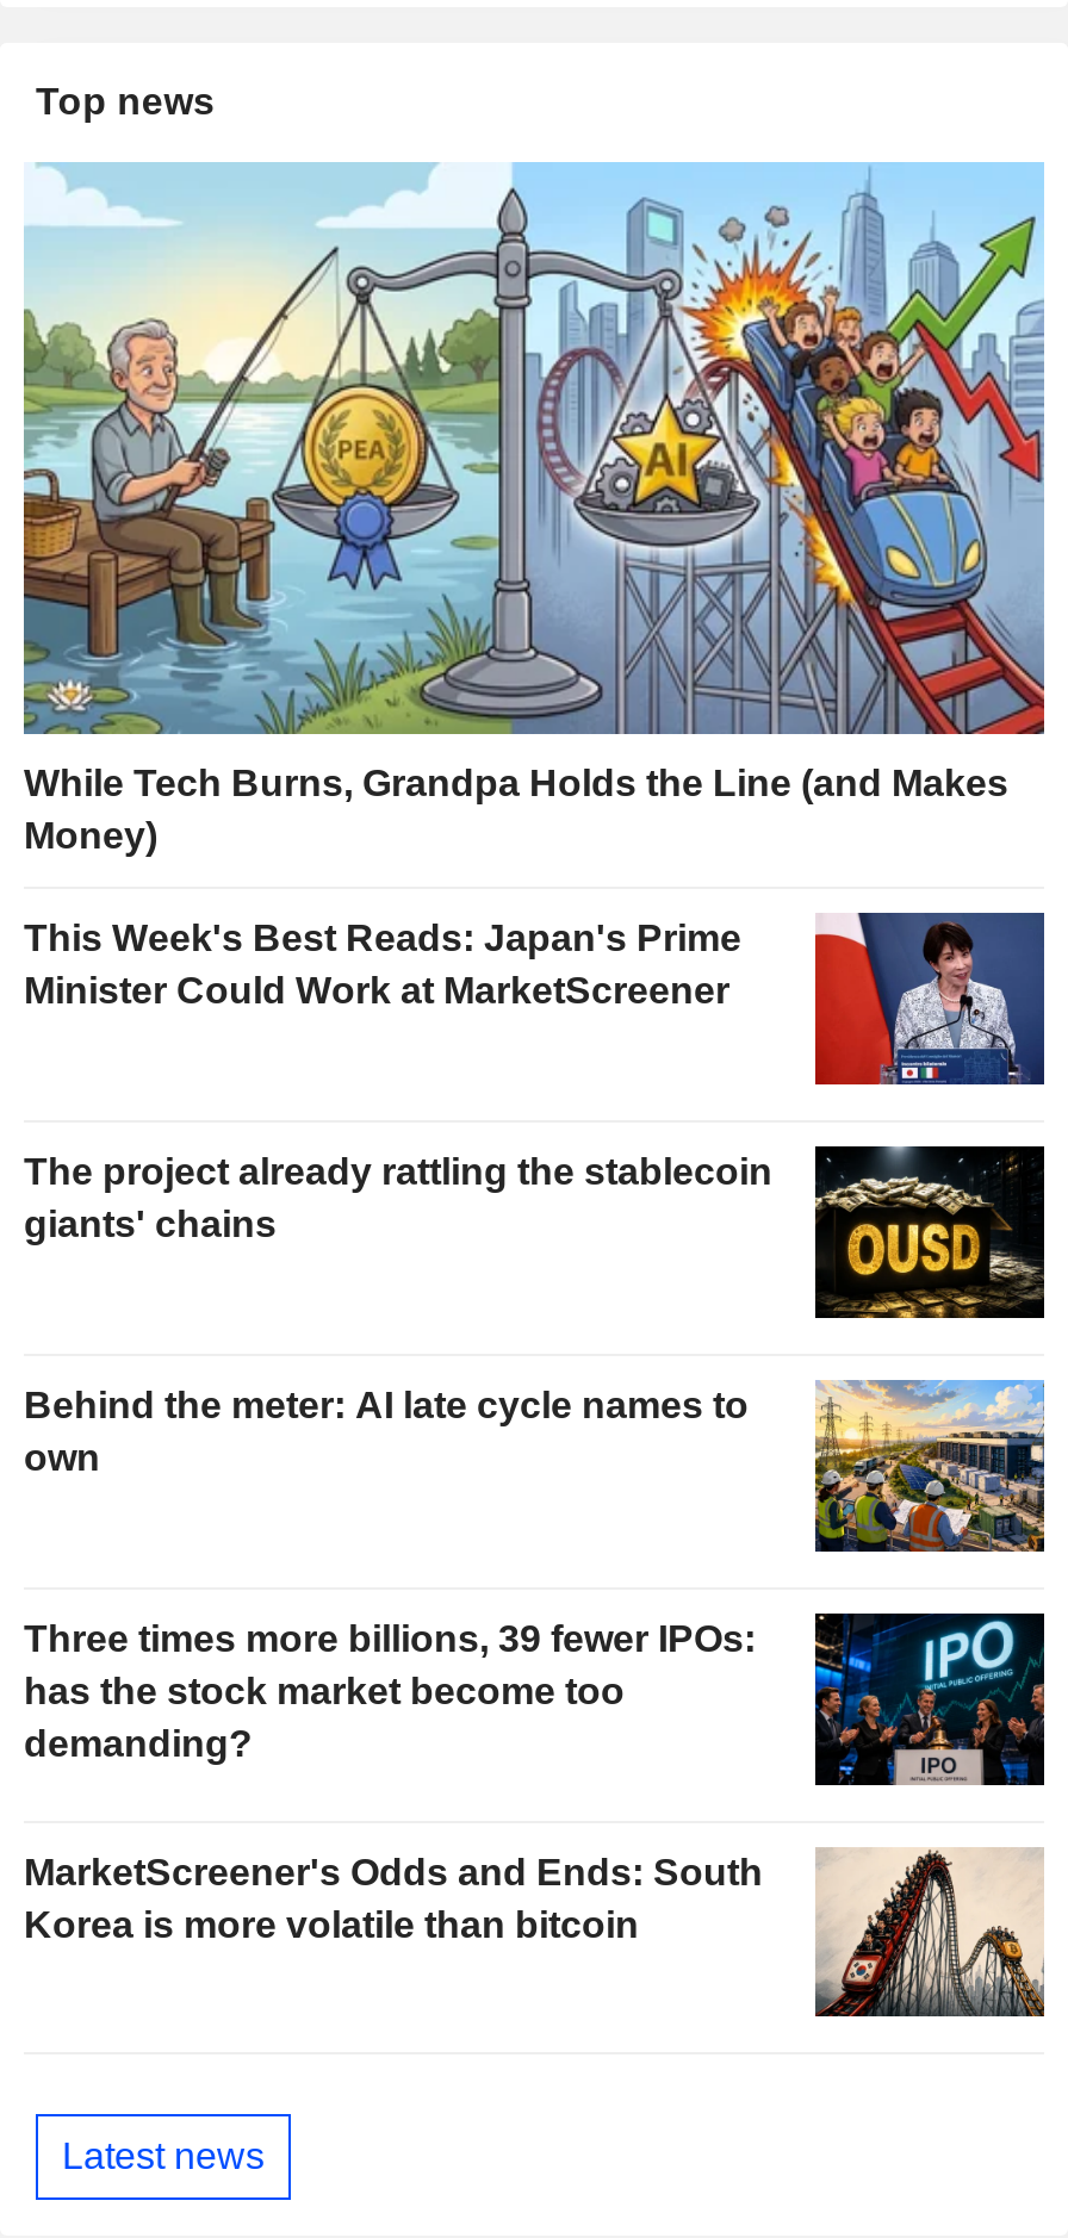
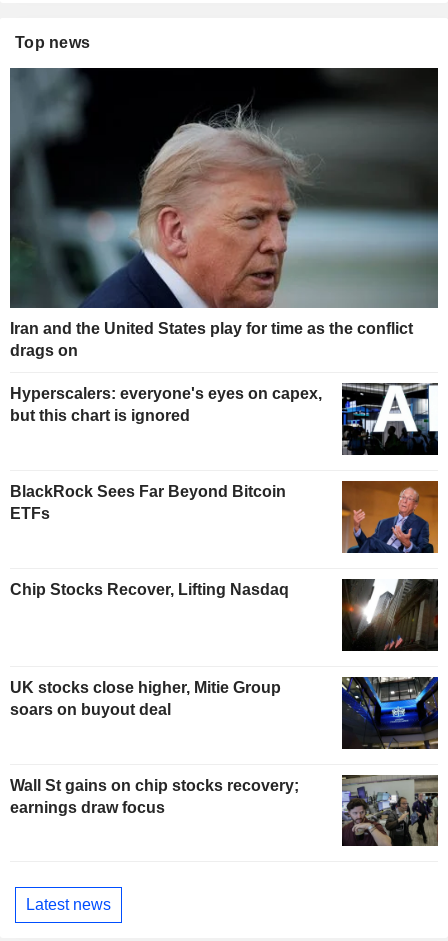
[21,162,1044,857] [image] | While Tech Burns, Grandpa Holds the Line (and Makes | Money) -> [9,67,439,359] [image] | Iran and the United States play for time as the conflict | drags on
[24,913,1047,1087] [image] | This Week's Best Reads: Japan's Prime | Minister Could Work at MarketScreener -> [10,382,438,456] [image] | Hyperscalers: everyone's eyes on capex, | but this chart is ignored
[24,1152,772,1245] The project already rattling the stablecoin | giants' chains -> [10,483,286,522] BlackRock Sees Far Beyond Bitcoin | ETFs
[813,1144,1047,1320] [image] -> [341,480,439,554] [image]
[24,1385,749,1478] Behind the meter: AI late cycle names to | own -> [10,581,289,598] Chip Stocks Recover, Lifting Nasdaq
[813,1378,1047,1554] [image] -> [341,578,439,652] [image]
[24,1618,756,1763] Three times more billions, 39 fewer IPOs: | has the stock market become too | demanding? -> [10,679,281,718] UK stocks close higher, Mitie Group | soars on buyout deal
[813,1611,1047,1785] [image] -> [341,676,439,749] [image]
[24,1851,763,1944] MarketScreener's Odds and Ends: South | Korea is more volatile than bitcoin -> [10,777,299,816] Wall St gains on chip stocks recovery; | earnings draw focus
[815,1847,1044,2016] [image] -> [342,774,439,846] [image]

